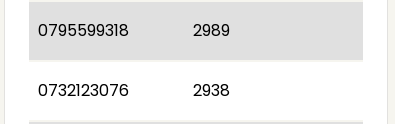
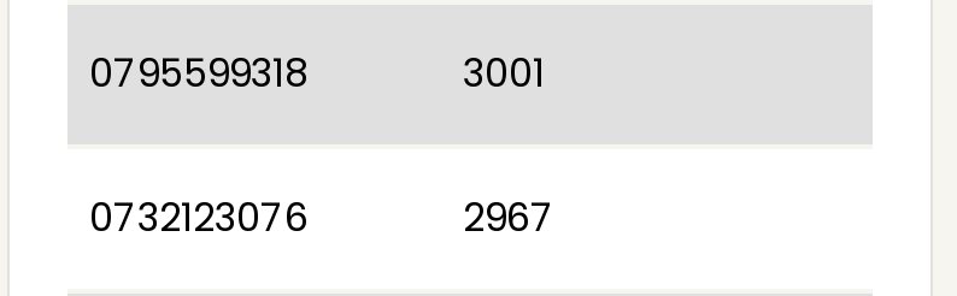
[193,19,230,42] 2989 -> [463,46,545,101] 3001
[193,79,230,102] 2938 -> [463,190,554,245] 2967

